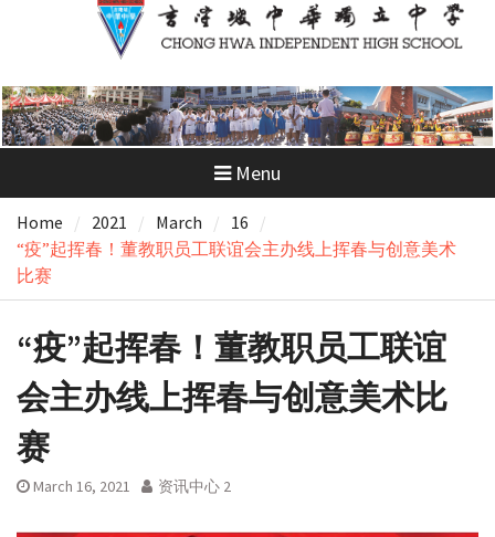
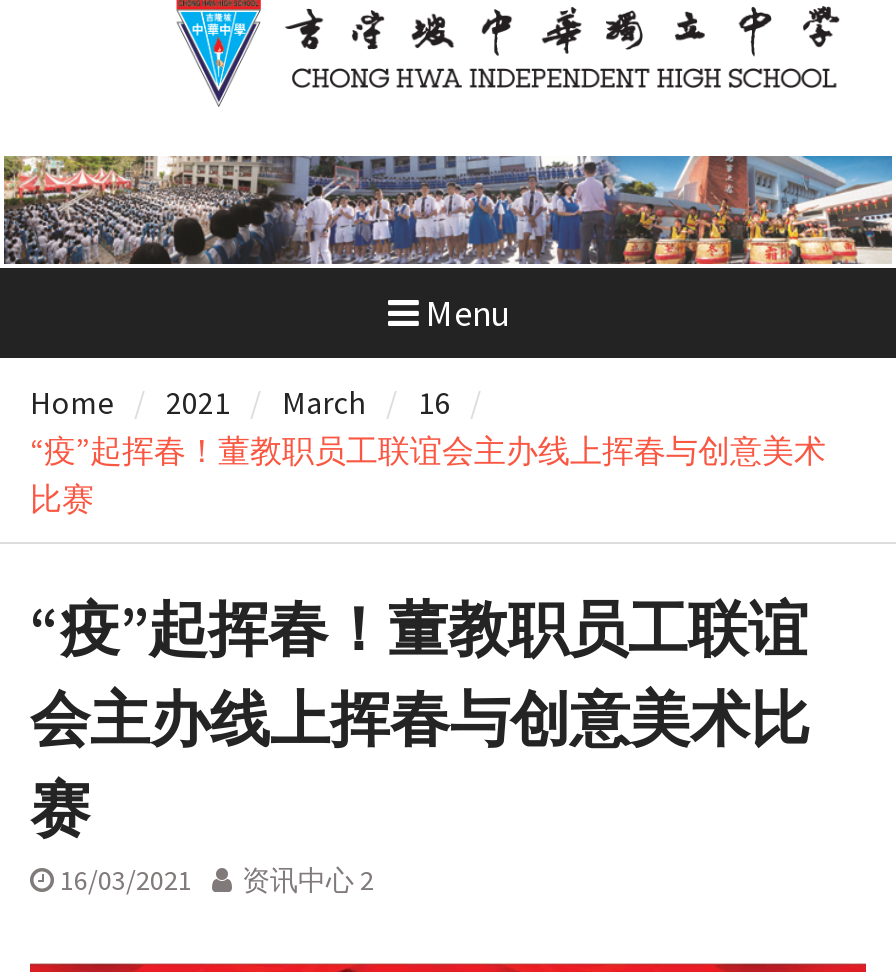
[33,476,231,496] March 16, 2021 资讯中心 2 -> [60,861,374,897] 16/03/2021 资讯中心 2

